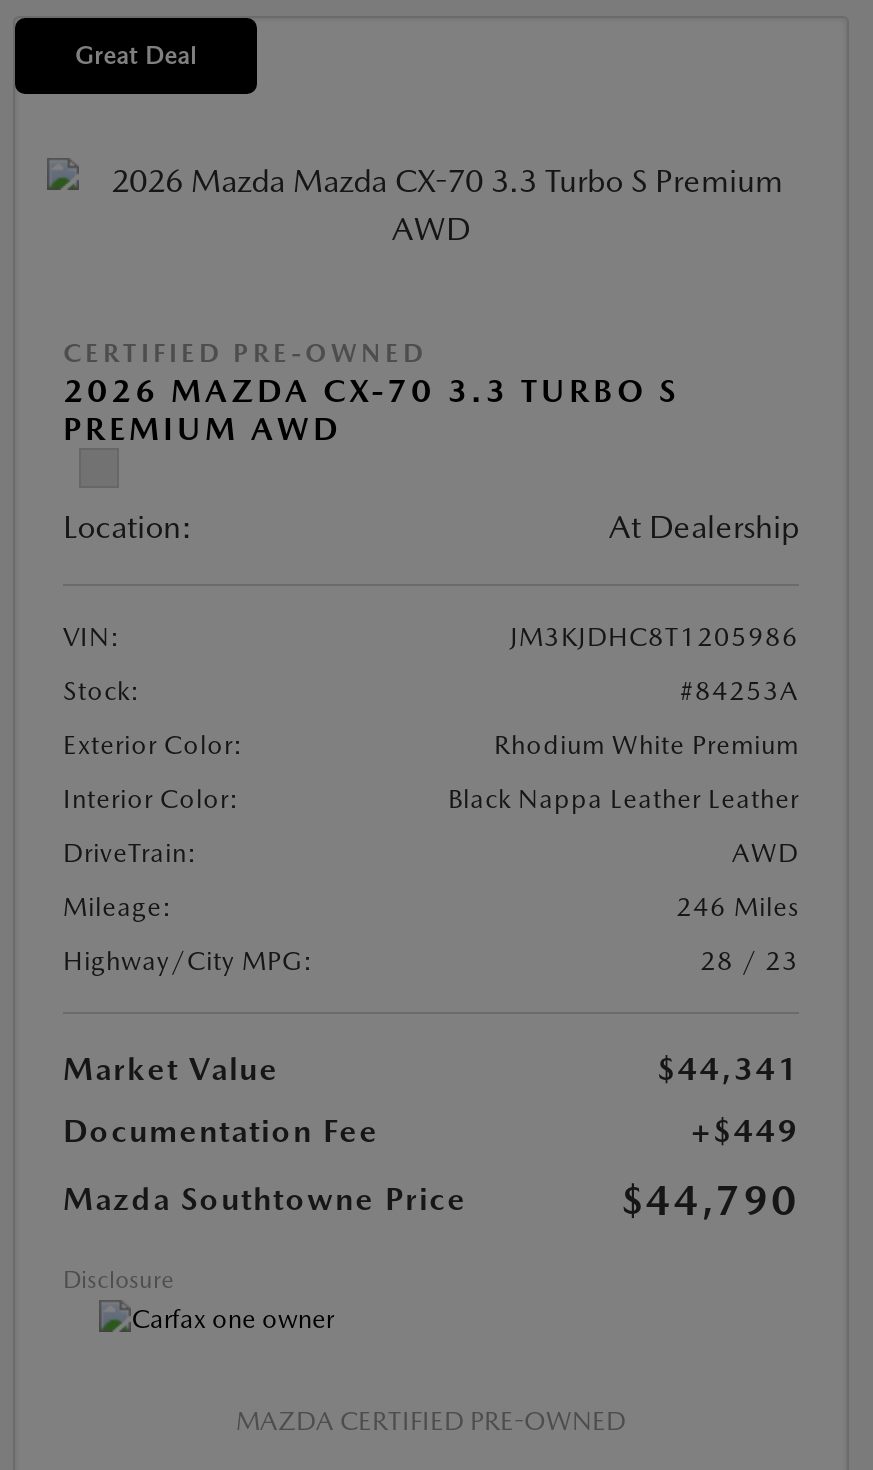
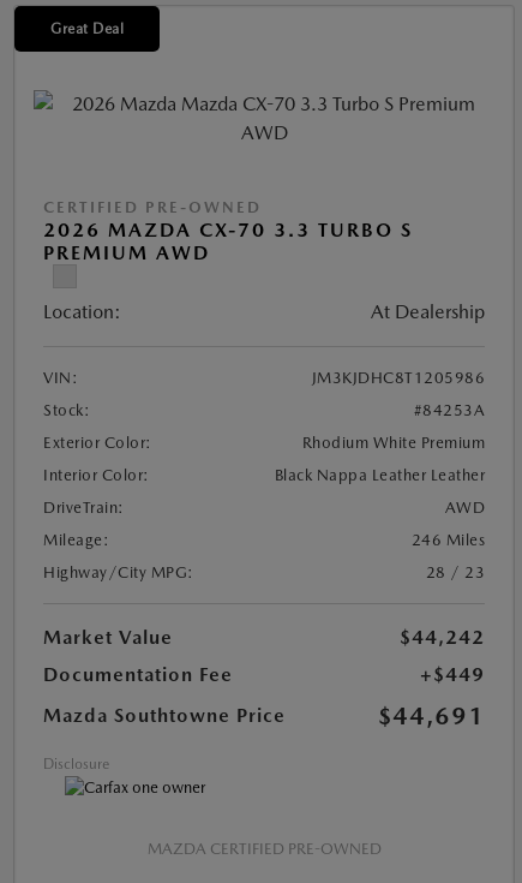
[657,1050,799,1088] $44,341 -> [400,626,485,649] $44,242
[621,1176,799,1224] $44,790 -> [378,702,485,730] $44,691

